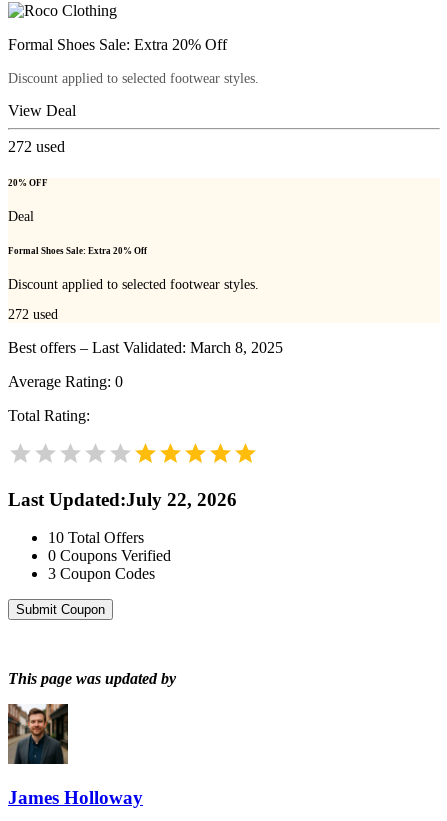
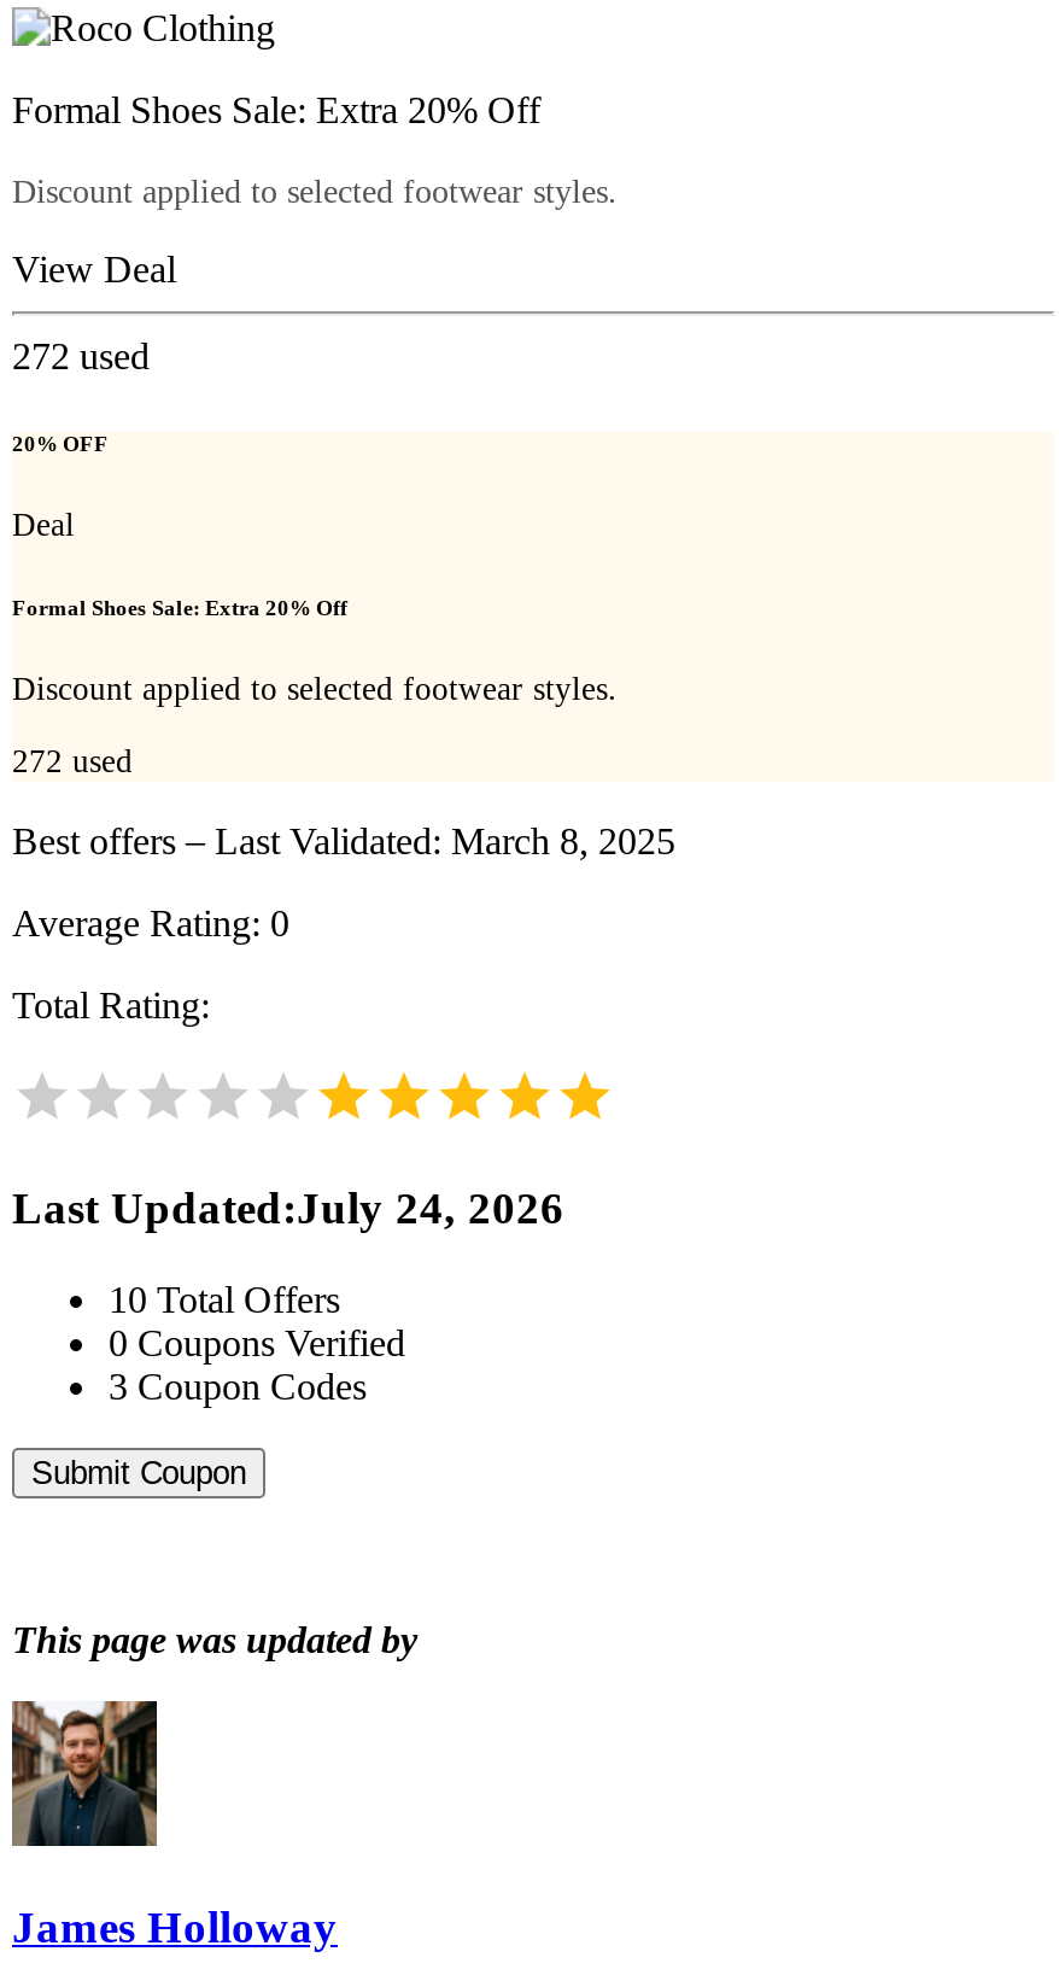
[8,489,237,510] Last Updated:July 22, 2026 -> [12,1181,564,1232] Last Updated:July 24, 2026

